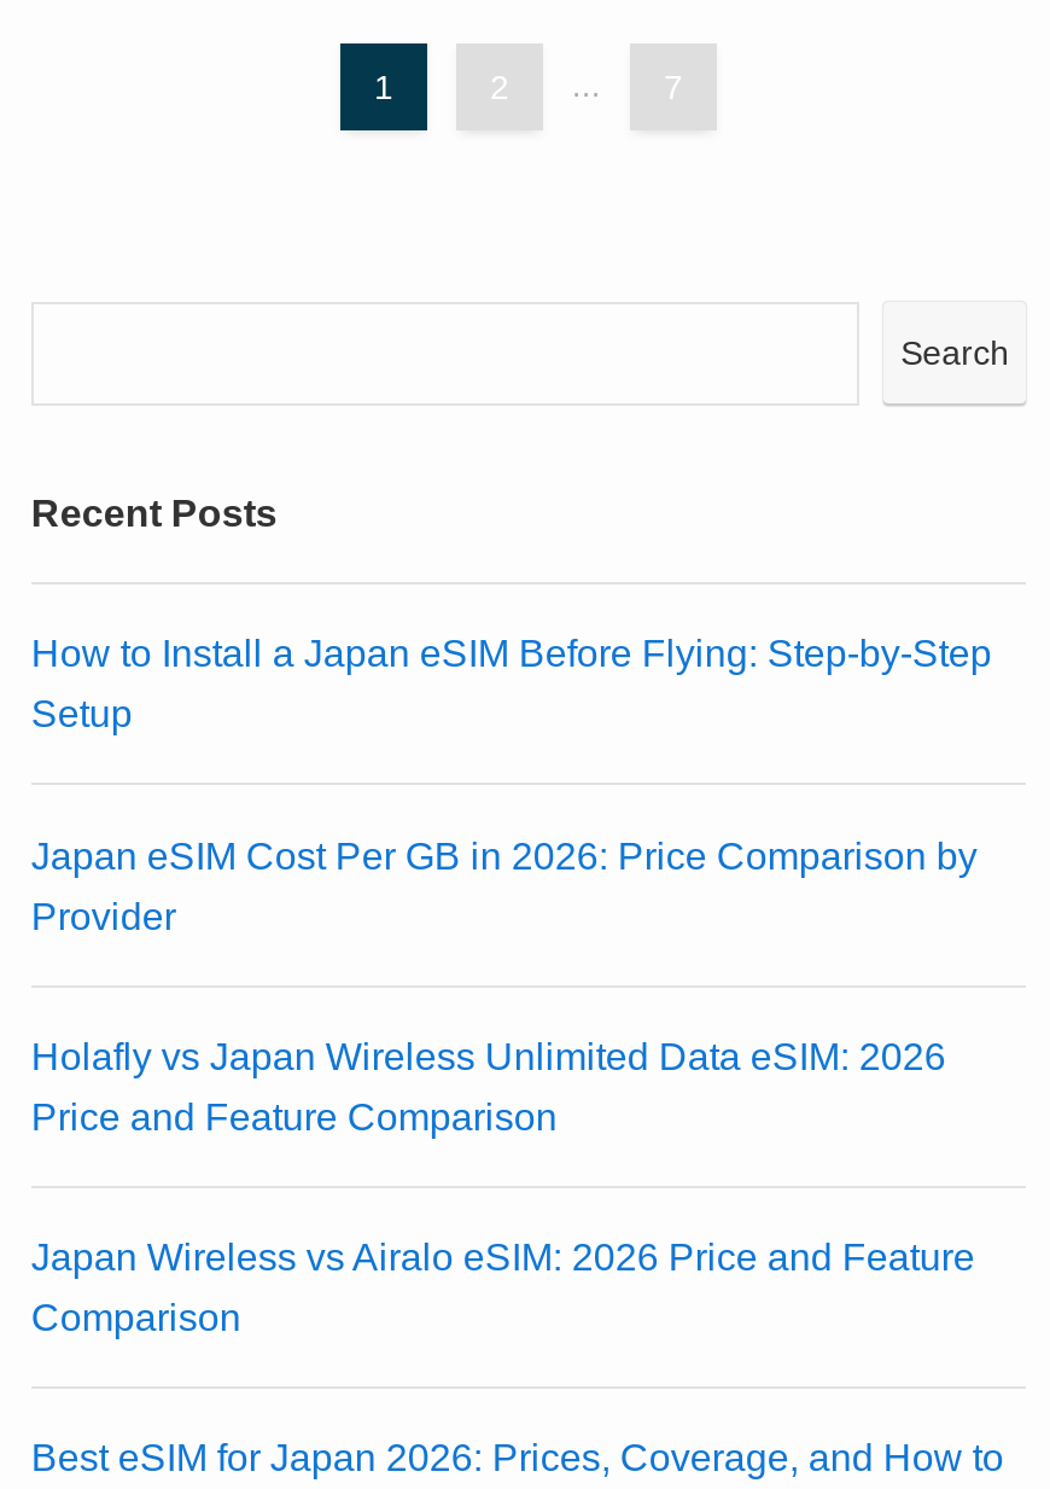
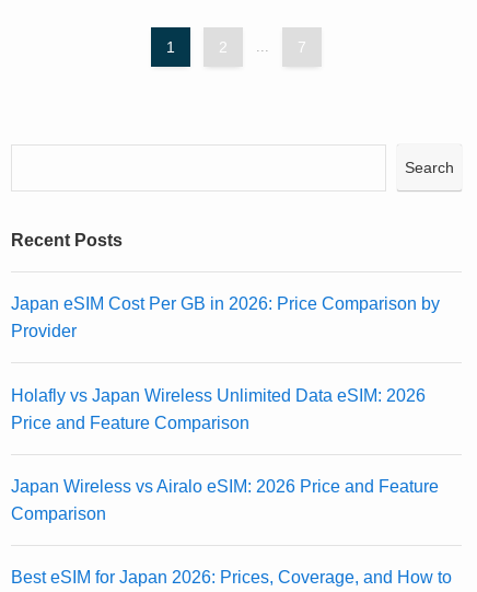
[31,631,992,735] How to Install a Japan eSIM Before Flying: Step-by-Step | Setup -> none

